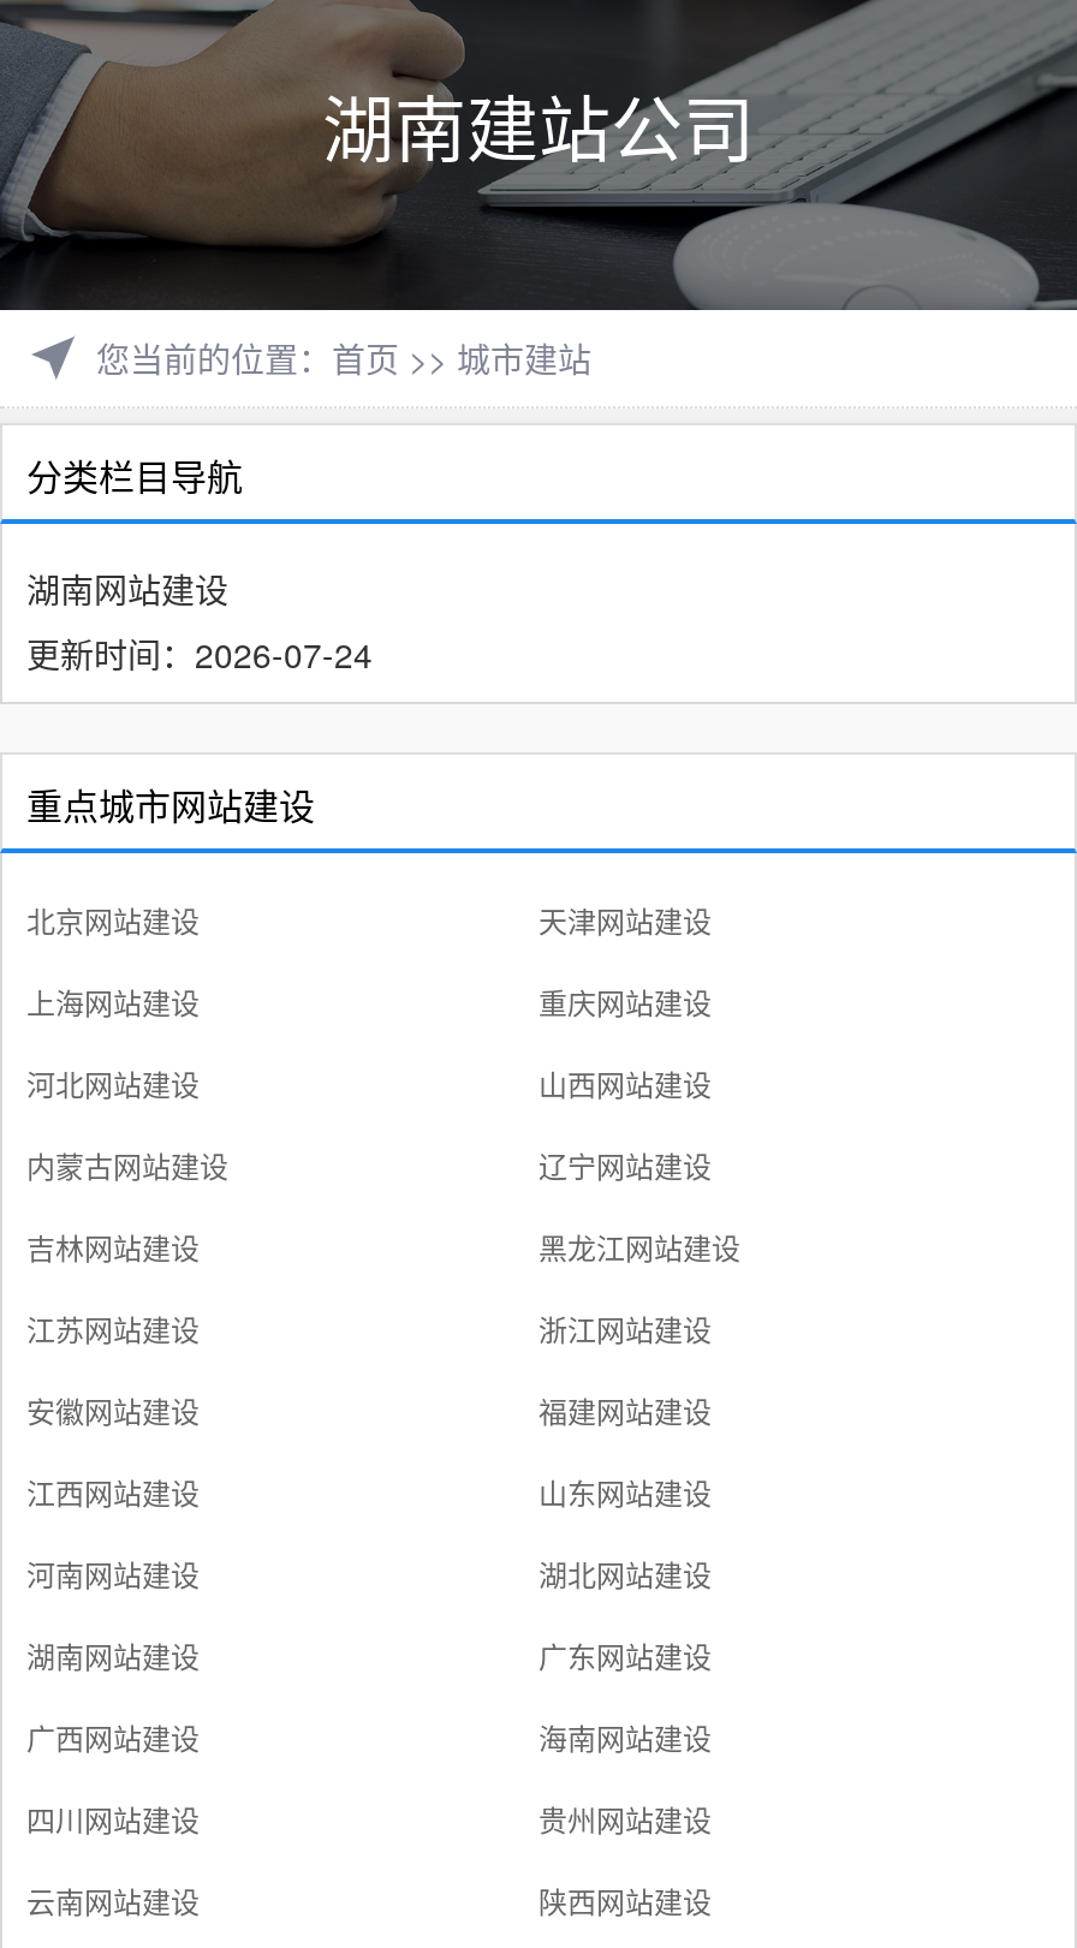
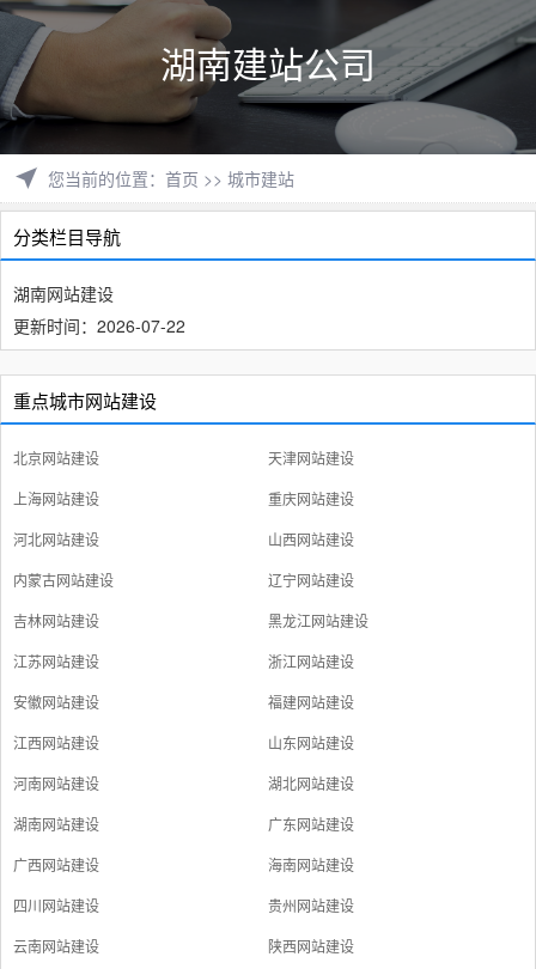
[26,630,373,678] 更新时间：2026-07-24 -> [13,313,185,337] 更新时间：2026-07-22

